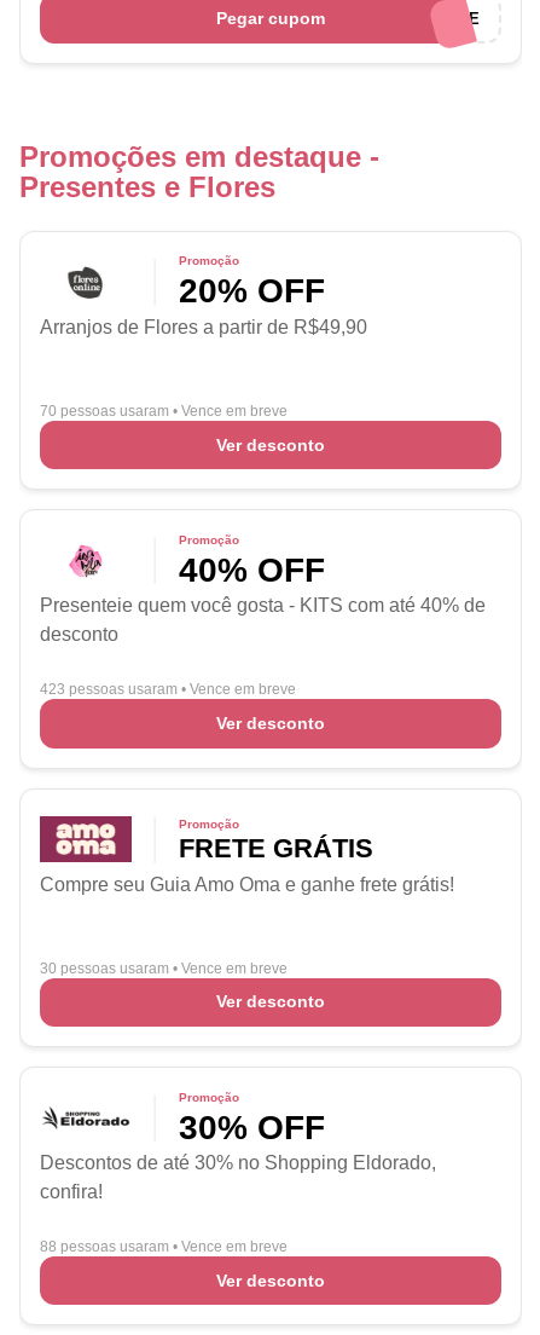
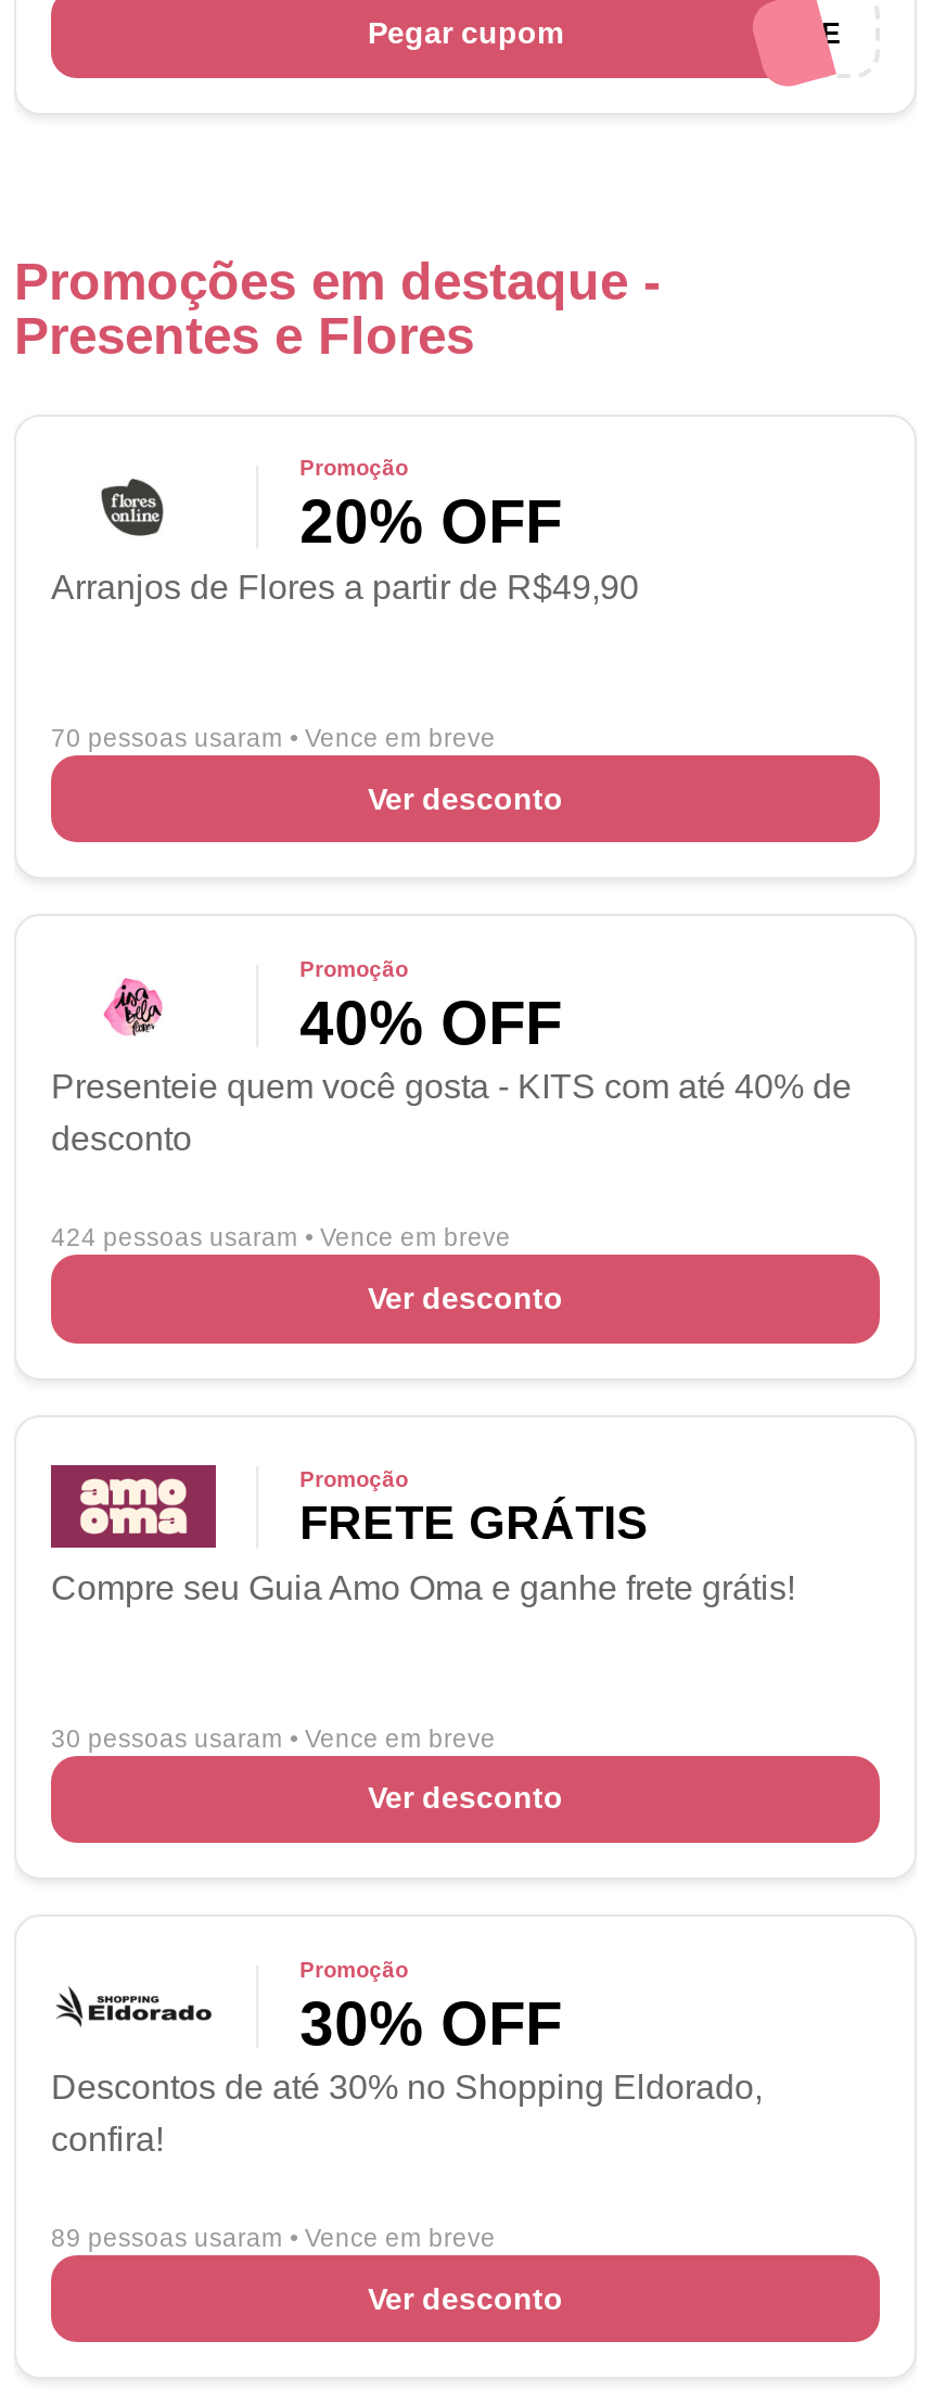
[40,681,296,697] 423 pessoas usaram • Vence em breve -> [51,1222,511,1251] 424 pessoas usaram • Vence em breve
[40,1238,288,1254] 88 pessoas usaram • Vence em breve -> [51,2223,496,2251] 89 pessoas usaram • Vence em breve

